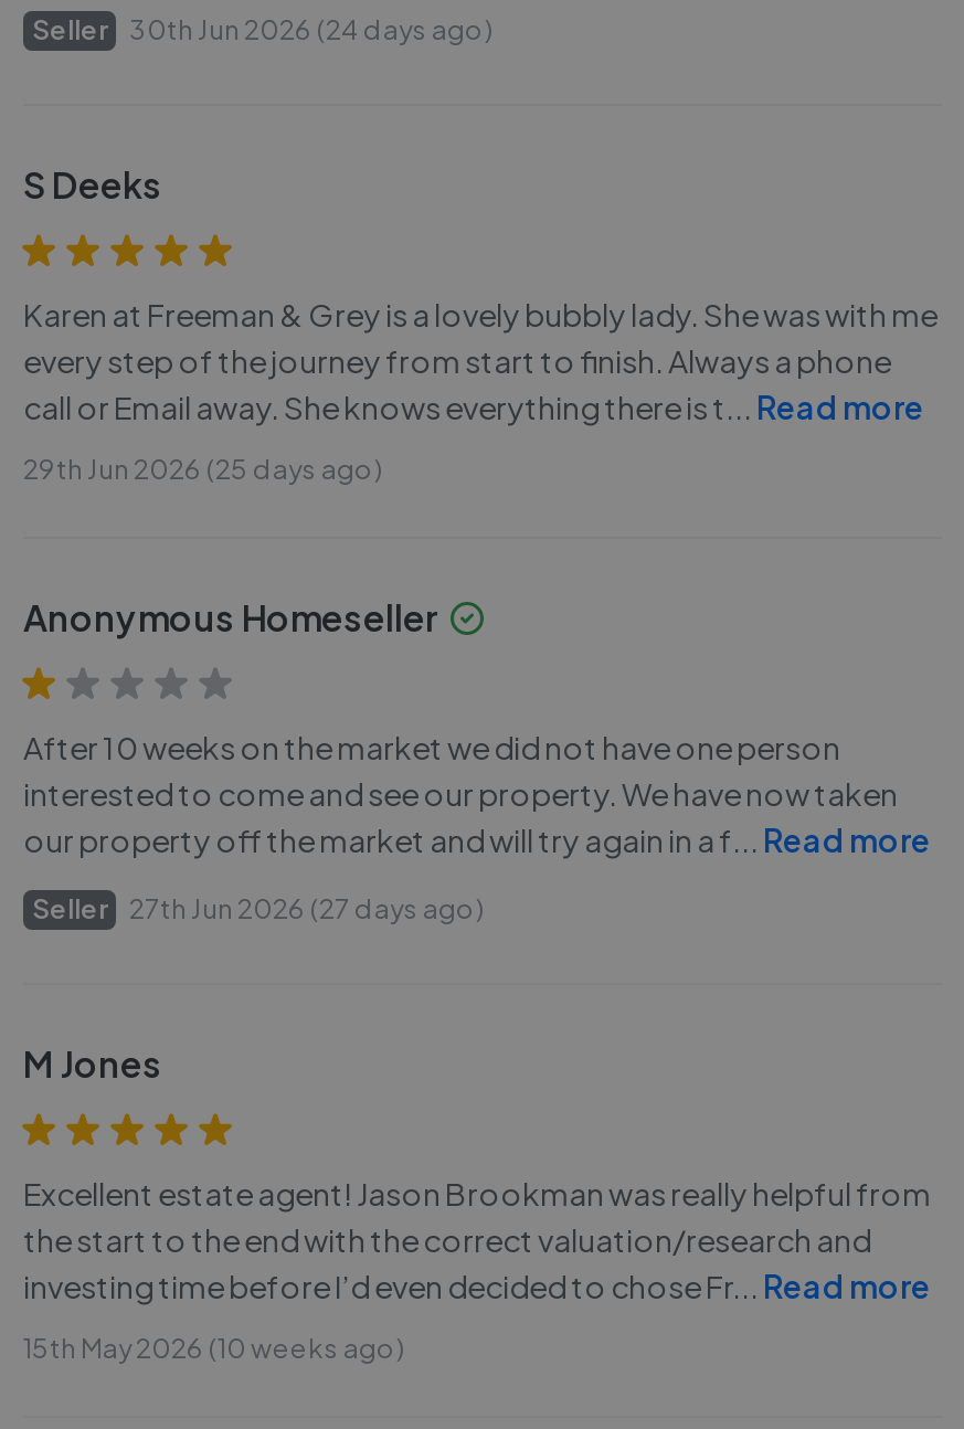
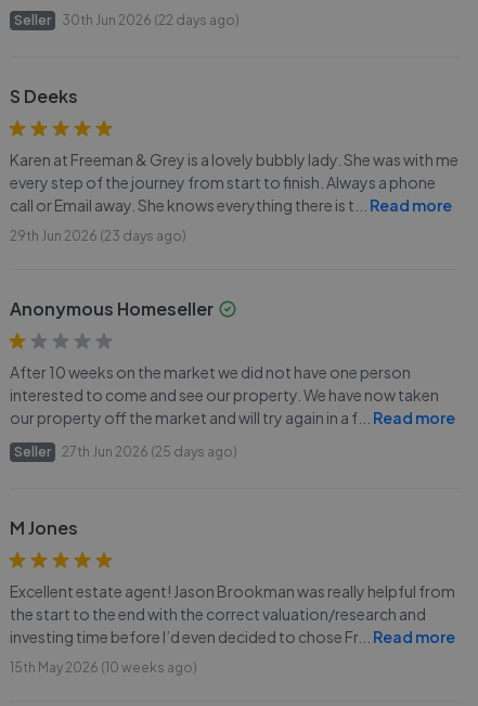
[129,13,494,46] 30th Jun 2026 (24 days ago) -> [62,12,240,28] 30th Jun 2026 (22 days ago)
[23,452,383,485] 29th Jun 2026 (25 days ago) -> [10,228,186,244] 29th Jun 2026 (23 days ago)
[129,892,485,925] 27th Jun 2026 (27 days ago) -> [62,443,237,460] 27th Jun 2026 (25 days ago)

